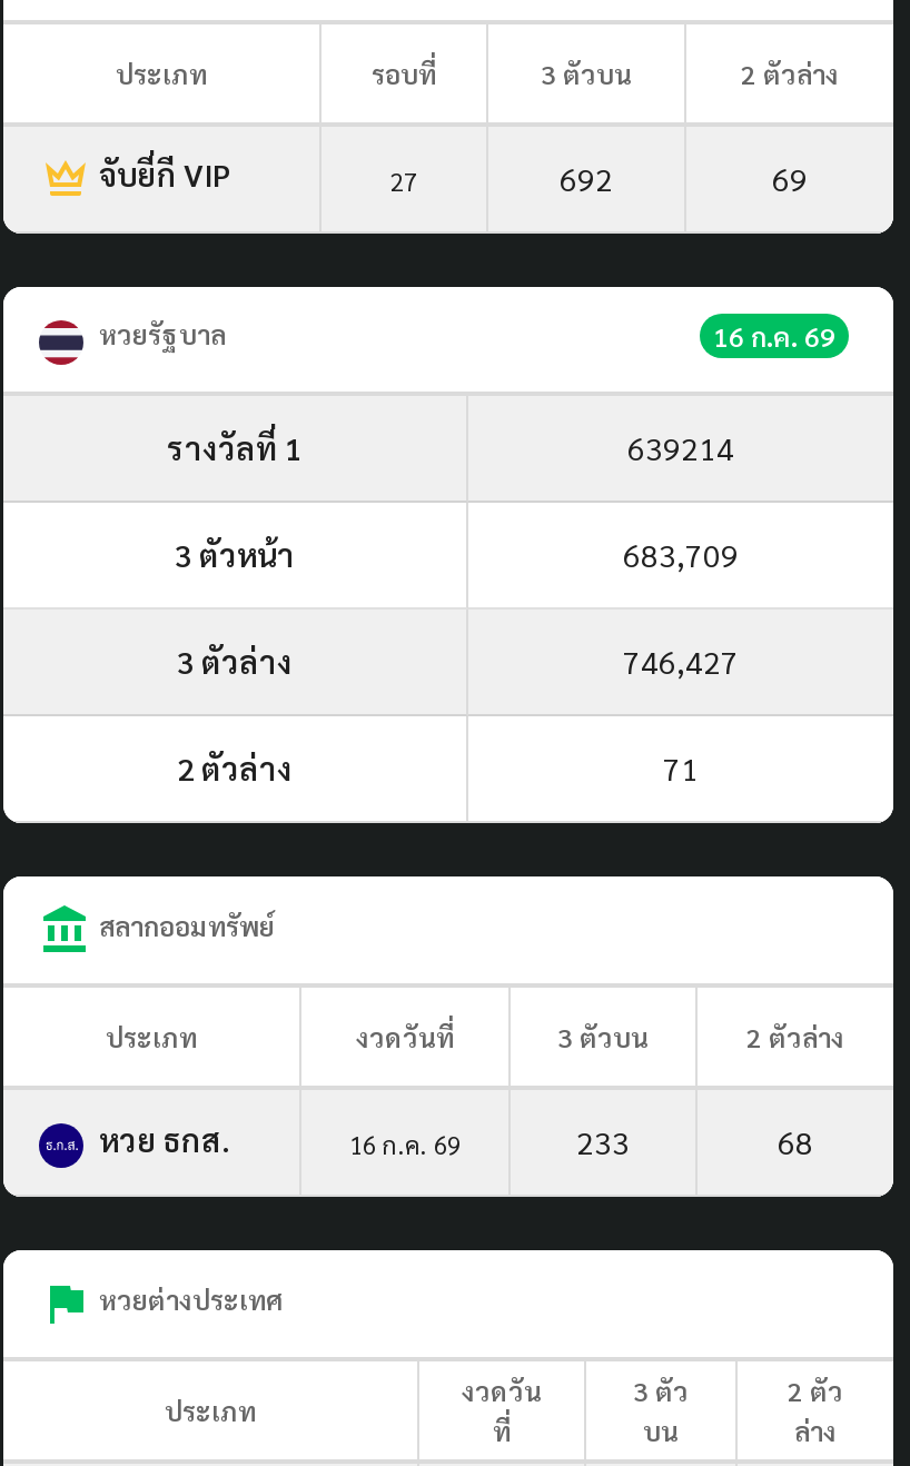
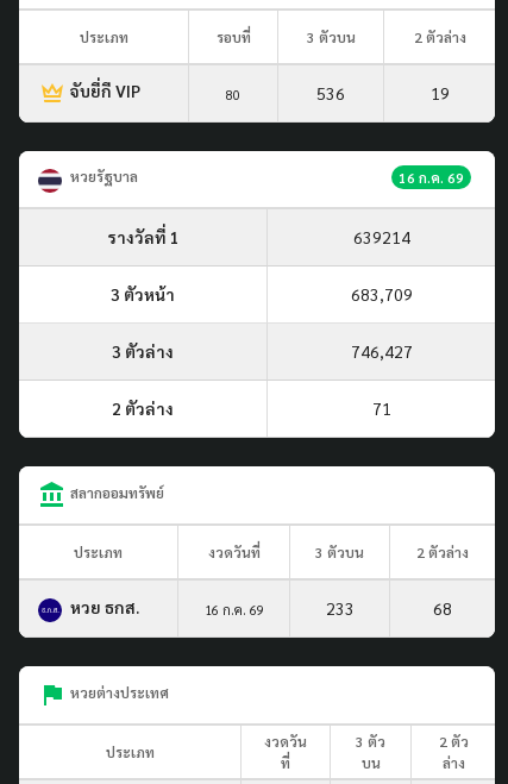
[390,164,417,198] 27 -> [226,85,240,103] 80
[560,158,613,198] 692 -> [316,82,345,103] 536
[772,158,808,198] 69 -> [430,82,449,103] 19

